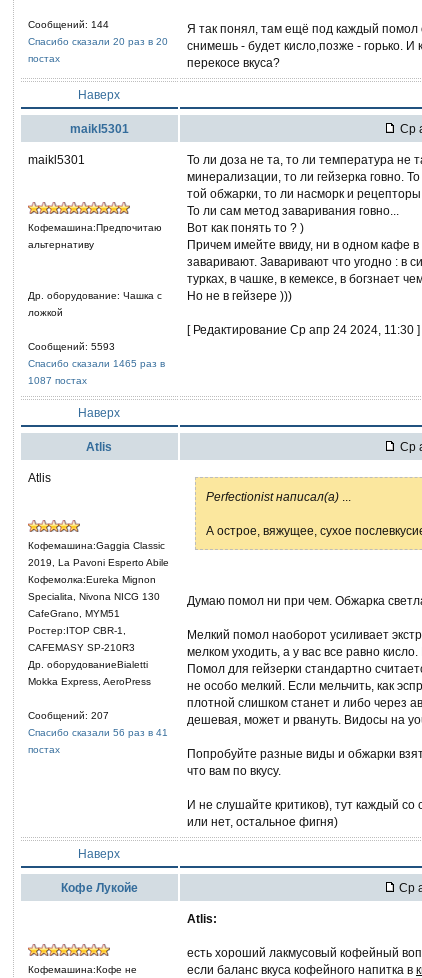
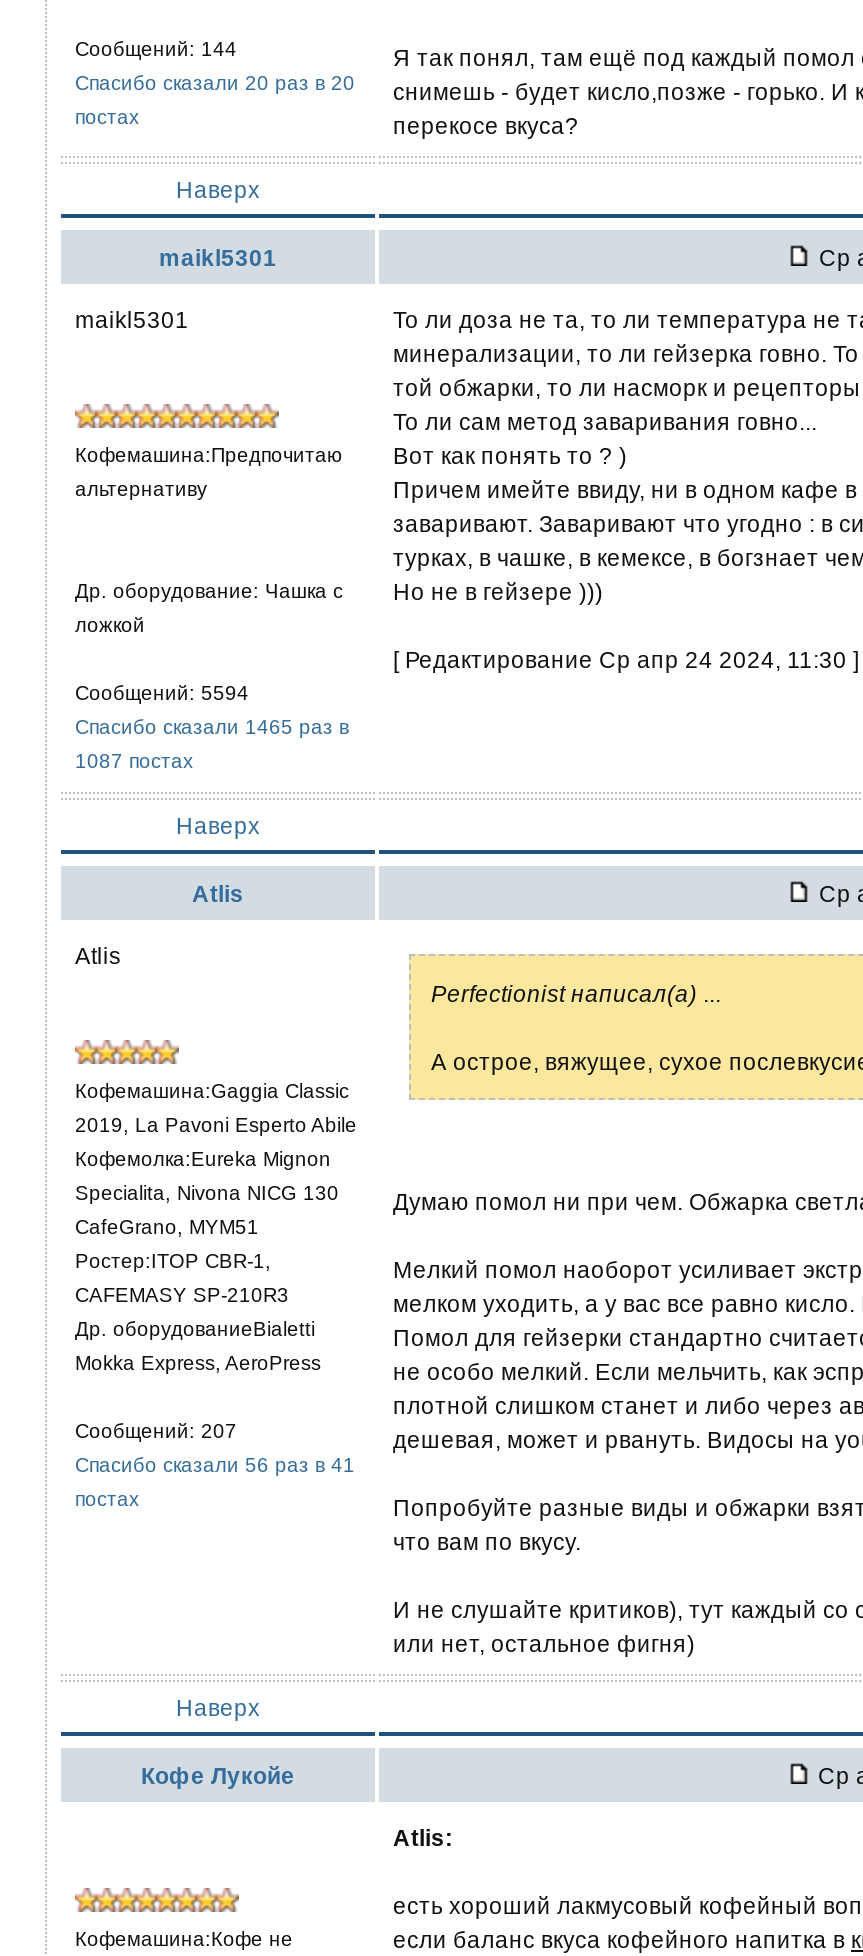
[28,341,115,352] Сообщений: 5593 -> [75,682,249,704] Сообщений: 5594

